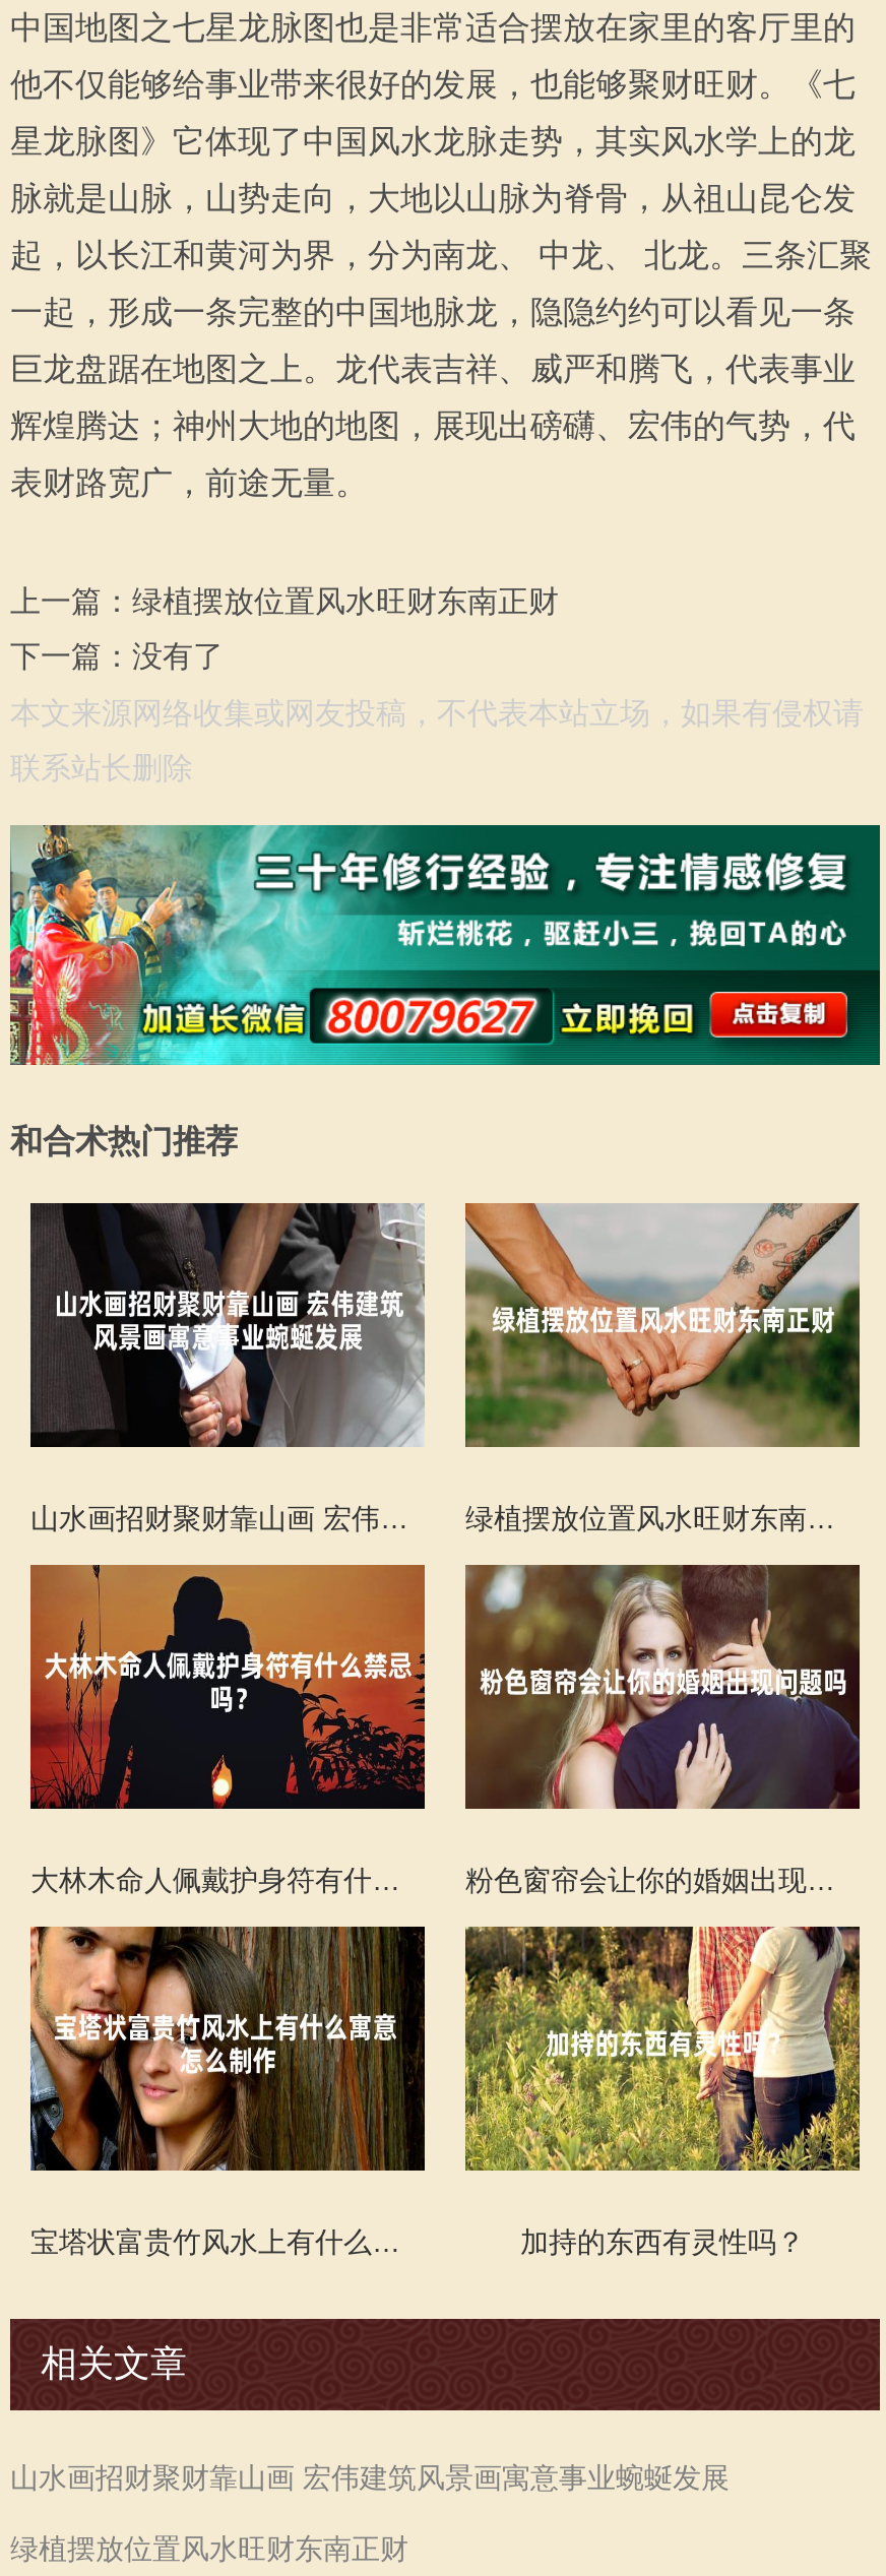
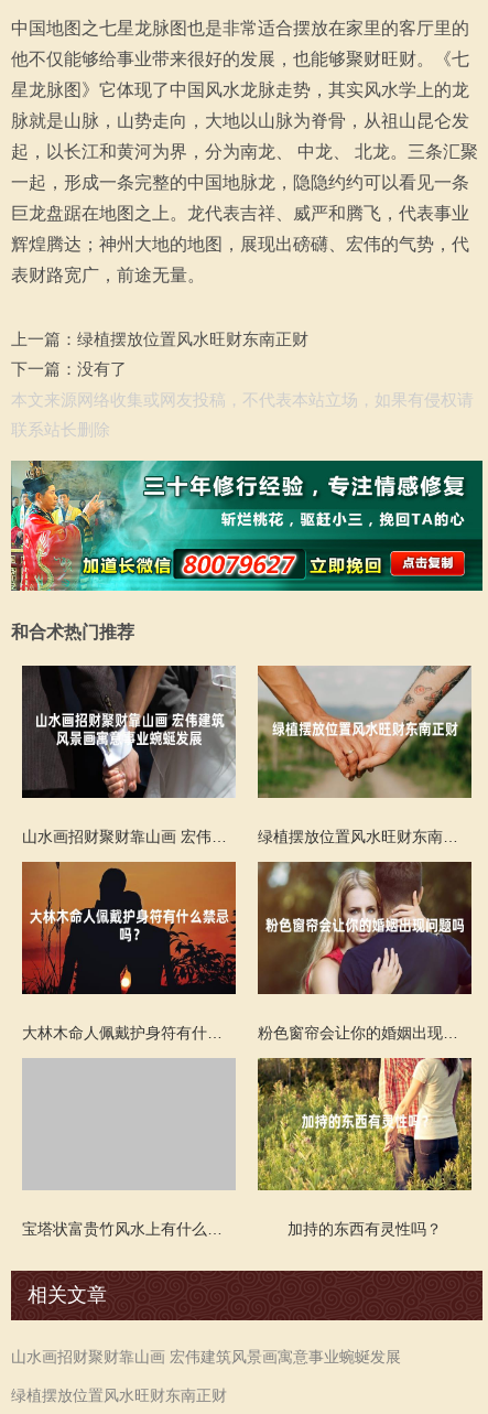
[28,1925,427,2173] [image] -> none

